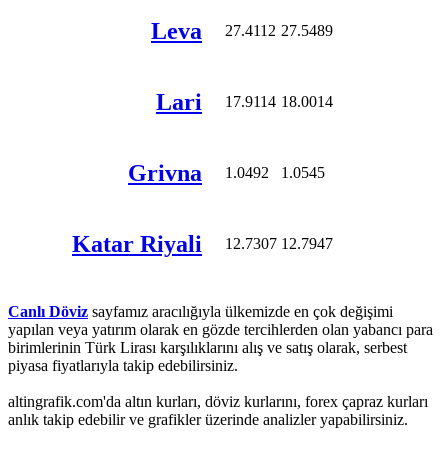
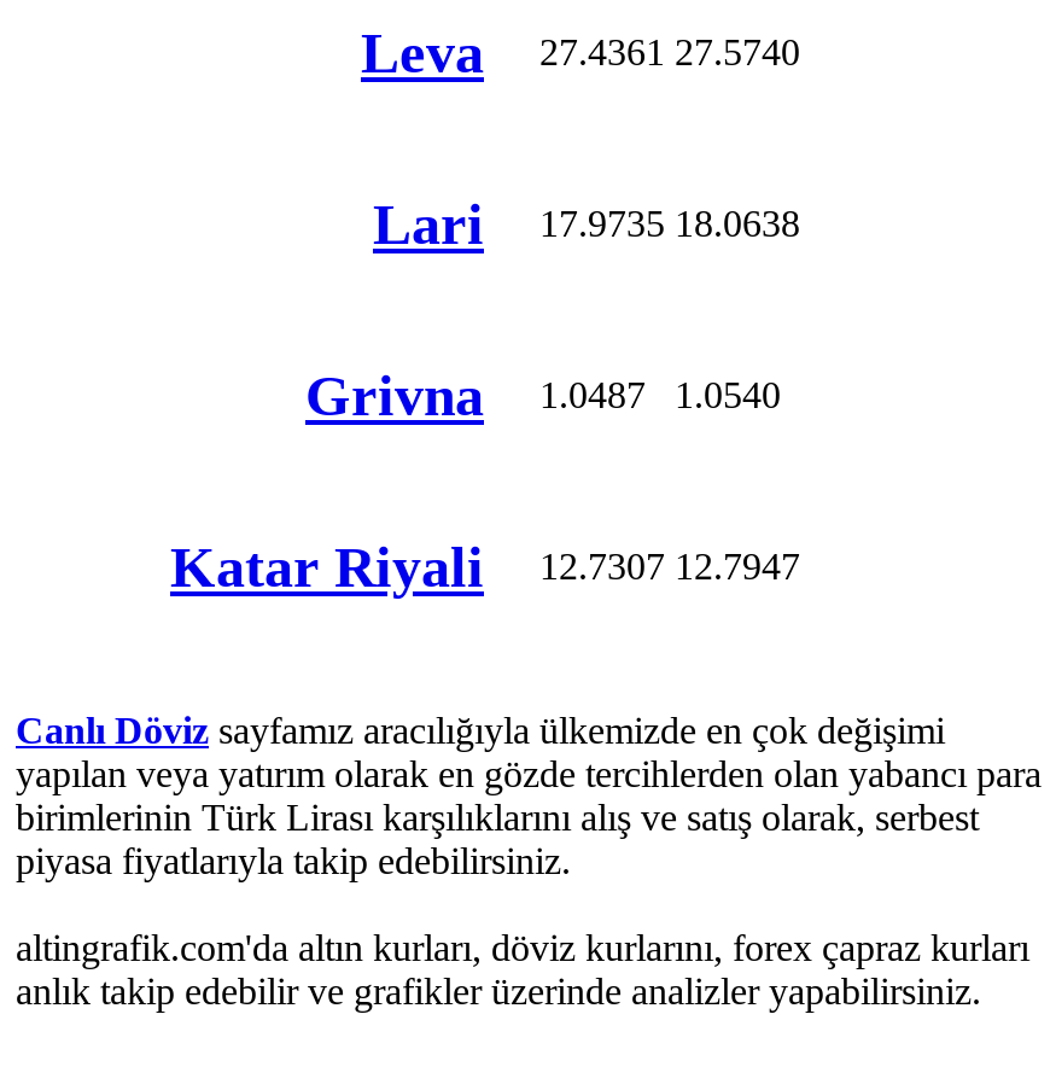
[151,18,333,44] Leva 27.4112 27.5489 -> [361,21,800,84] Leva 27.4361 27.5740
[156,89,333,115] Lari 17.9114 18.0014 -> [373,193,800,256] Lari 17.9735 18.0638
[225,164,269,181] 1.0492 -> [539,374,646,415] 1.0487
[281,164,325,181] 1.0545 -> [675,374,781,415] 1.0540

